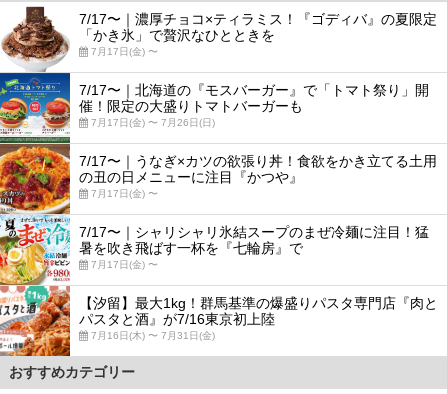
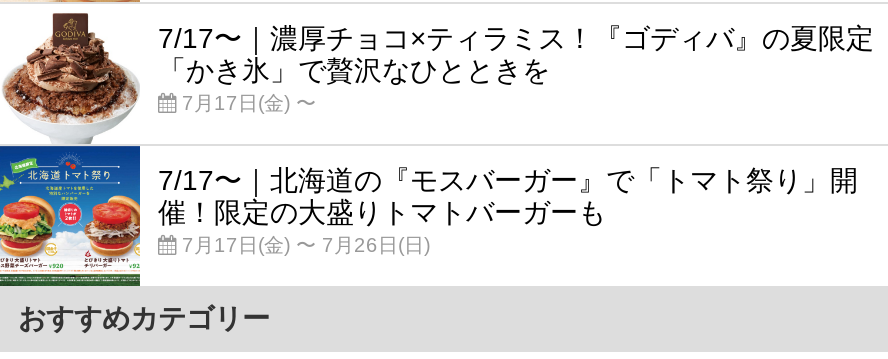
[3,143,438,357] [image] | 7/17〜｜うなぎ×カツの欲張り丼！食欲をかき立てる土用 | の丑の日メニューに注目『かつや』 | 7月17日(金) 〜 | 7/17〜｜シャリシャリ氷結スープのまぜ冷麺に注目！猛 | 暑を吹き飛ばす一杯を『七輪房』で | 7月17日(金) 〜 | 【汐留】最大1kg！群馬基準の爆盛りパスタ専門店『肉と | パスタと酒』が7/16東京初上陸 | 7月16日(木) 〜 7月31日(金) -> none

